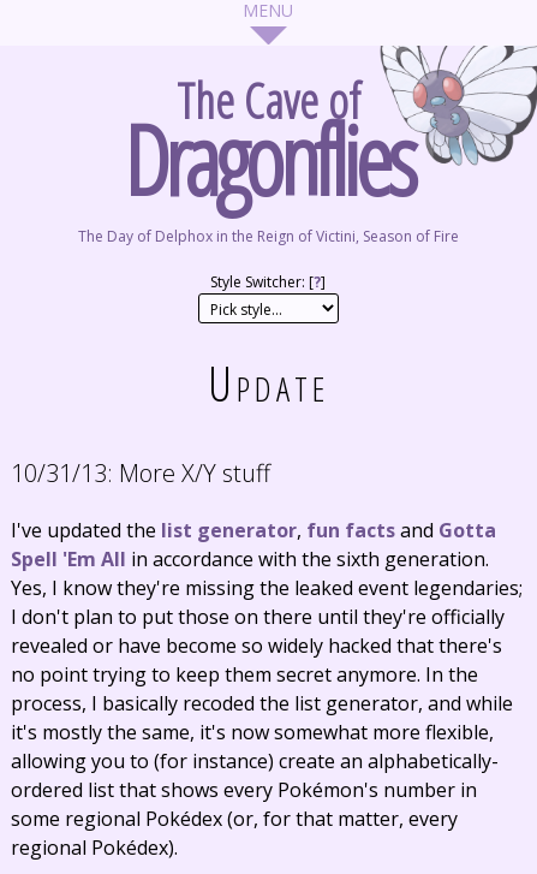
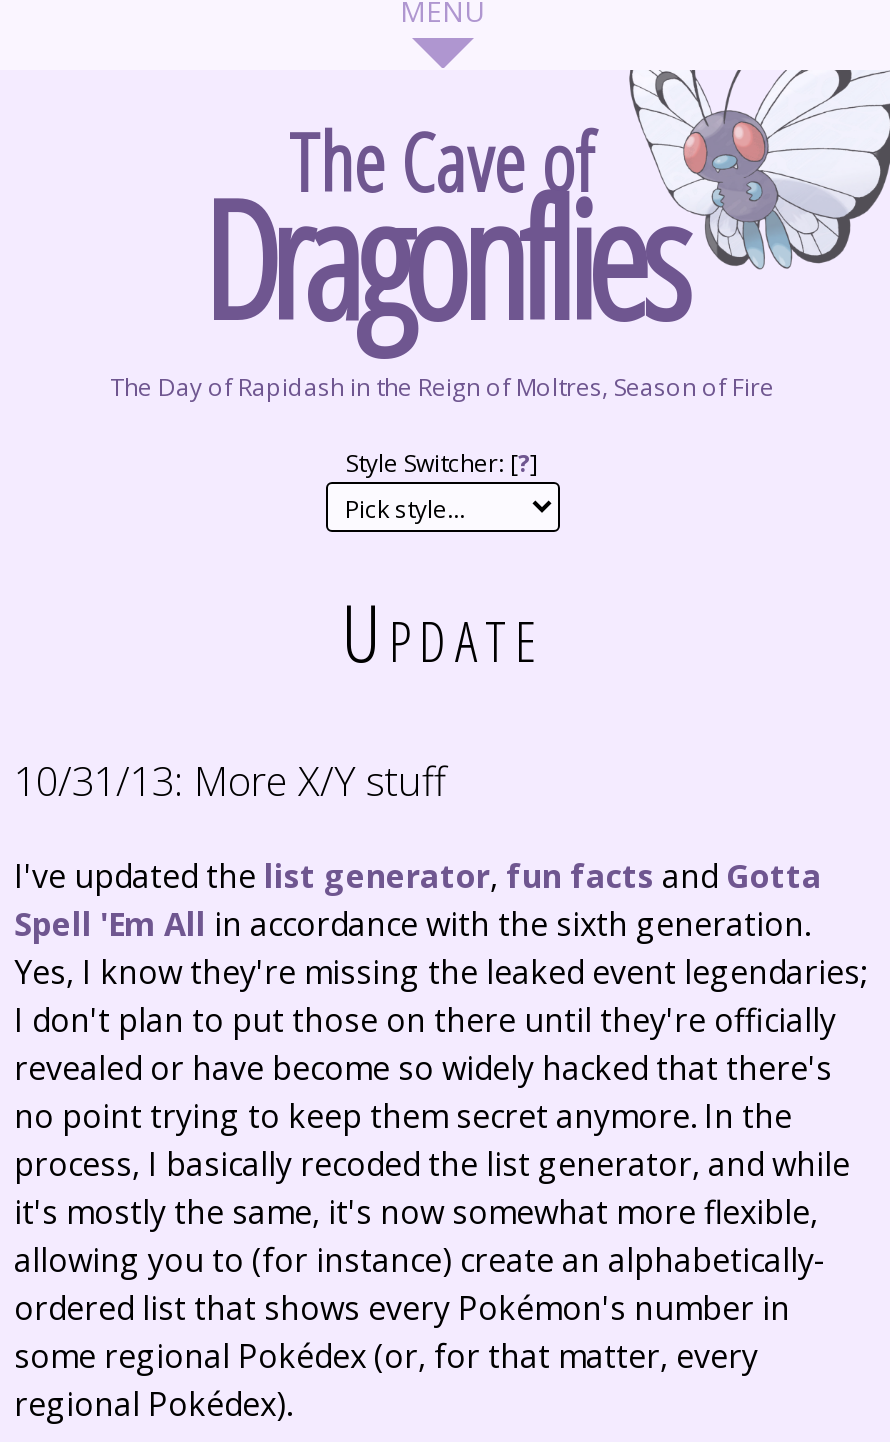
[77,226,458,246] The Day of Delphox in the Reign of Victini, Season of Fire -> [110,370,774,404] The Day of Rapidash in the Reign of Moltres, Season of Fire

